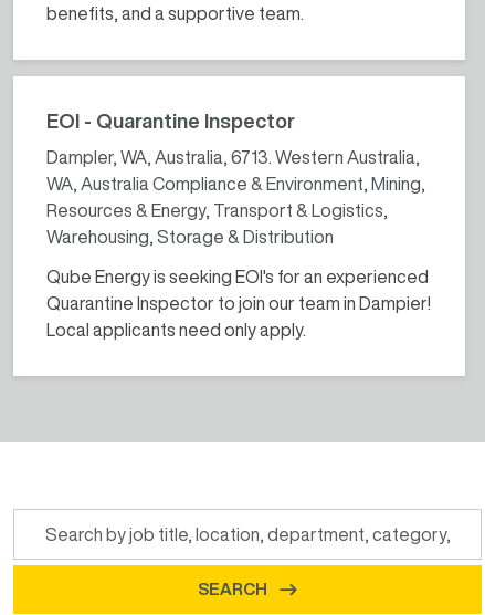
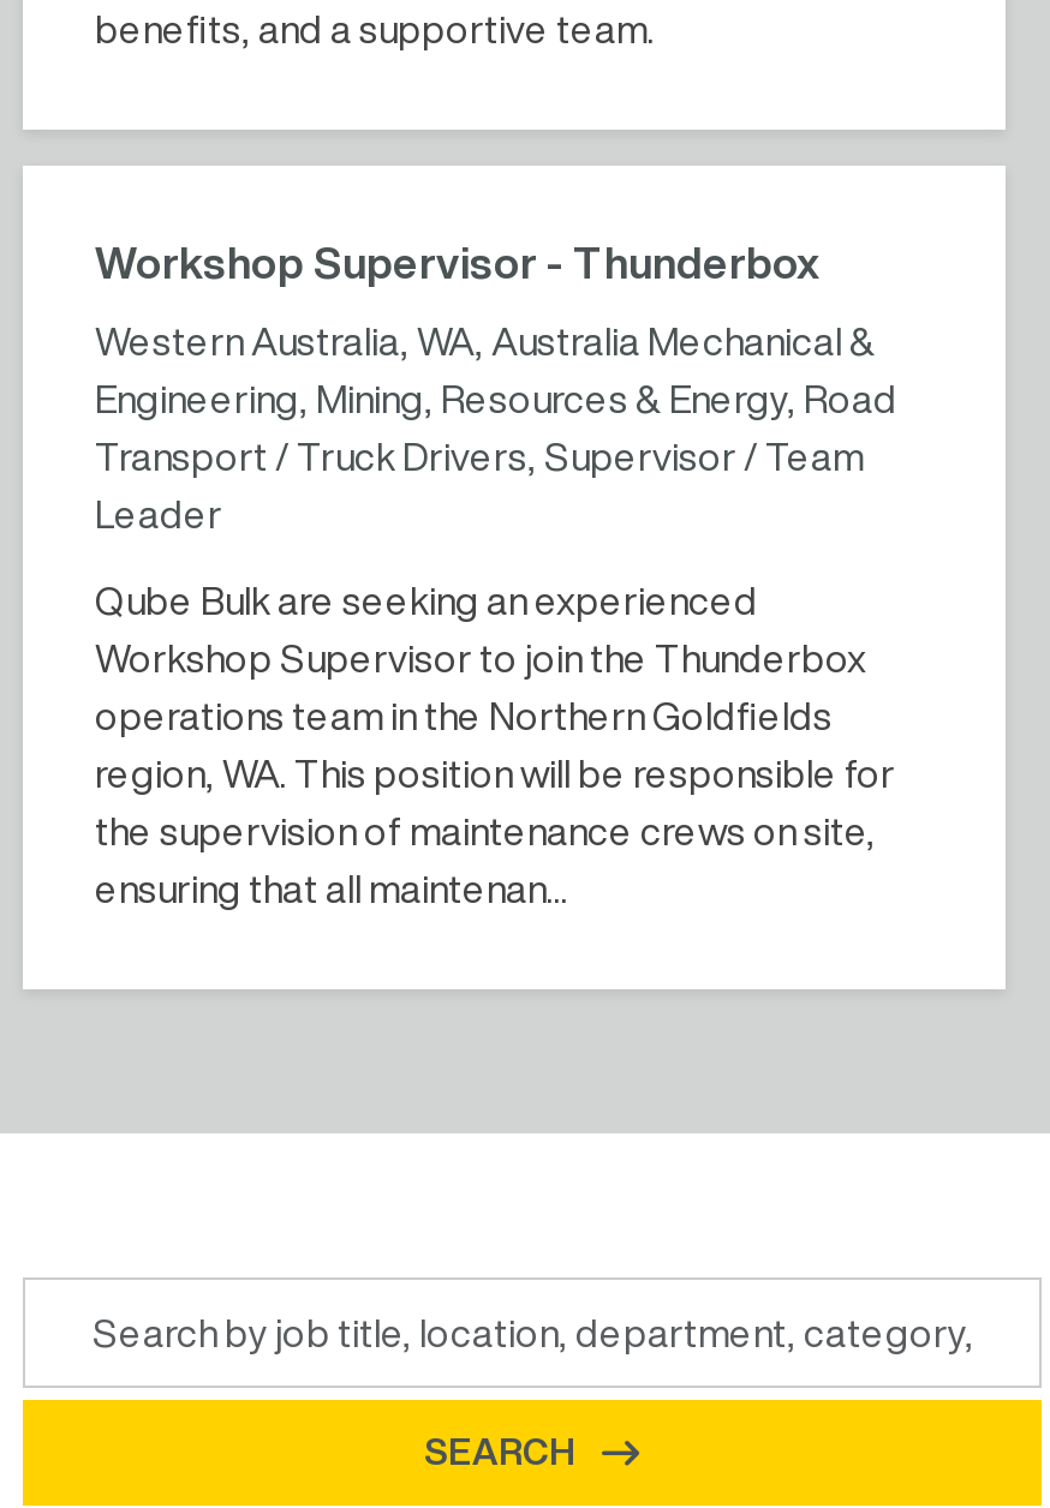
[46,111,431,338] EOI - Quarantine Inspector | Dampler, WA, Australia, 6713. Western Australia, | WA, Australia Compliance & Environment, Mining, | Resources & Energy, Transport & Logistics, | Warehousing, Storage & Distribution | Qube Energy is seeking EOI's for an experienced | Quarantine Inspector to join our team in Dampier! | Local applicants need only apply. -> [95,240,897,907] Workshop Supervisor - Thunderbox | Western Australia, WA, Australia Mechanical & | Engineering, Mining, Resources & Energy, Road | Transport / Truck Drivers, Supervisor / Team | Leader | Qube Bulk are seeking an experienced | Workshop Supervisor to join the Thunderbox | operations team in the Northern Goldfields | region, WA. This position will be responsible for | the supervision of maintenance crews on site, | ensuring that all maintenan...

